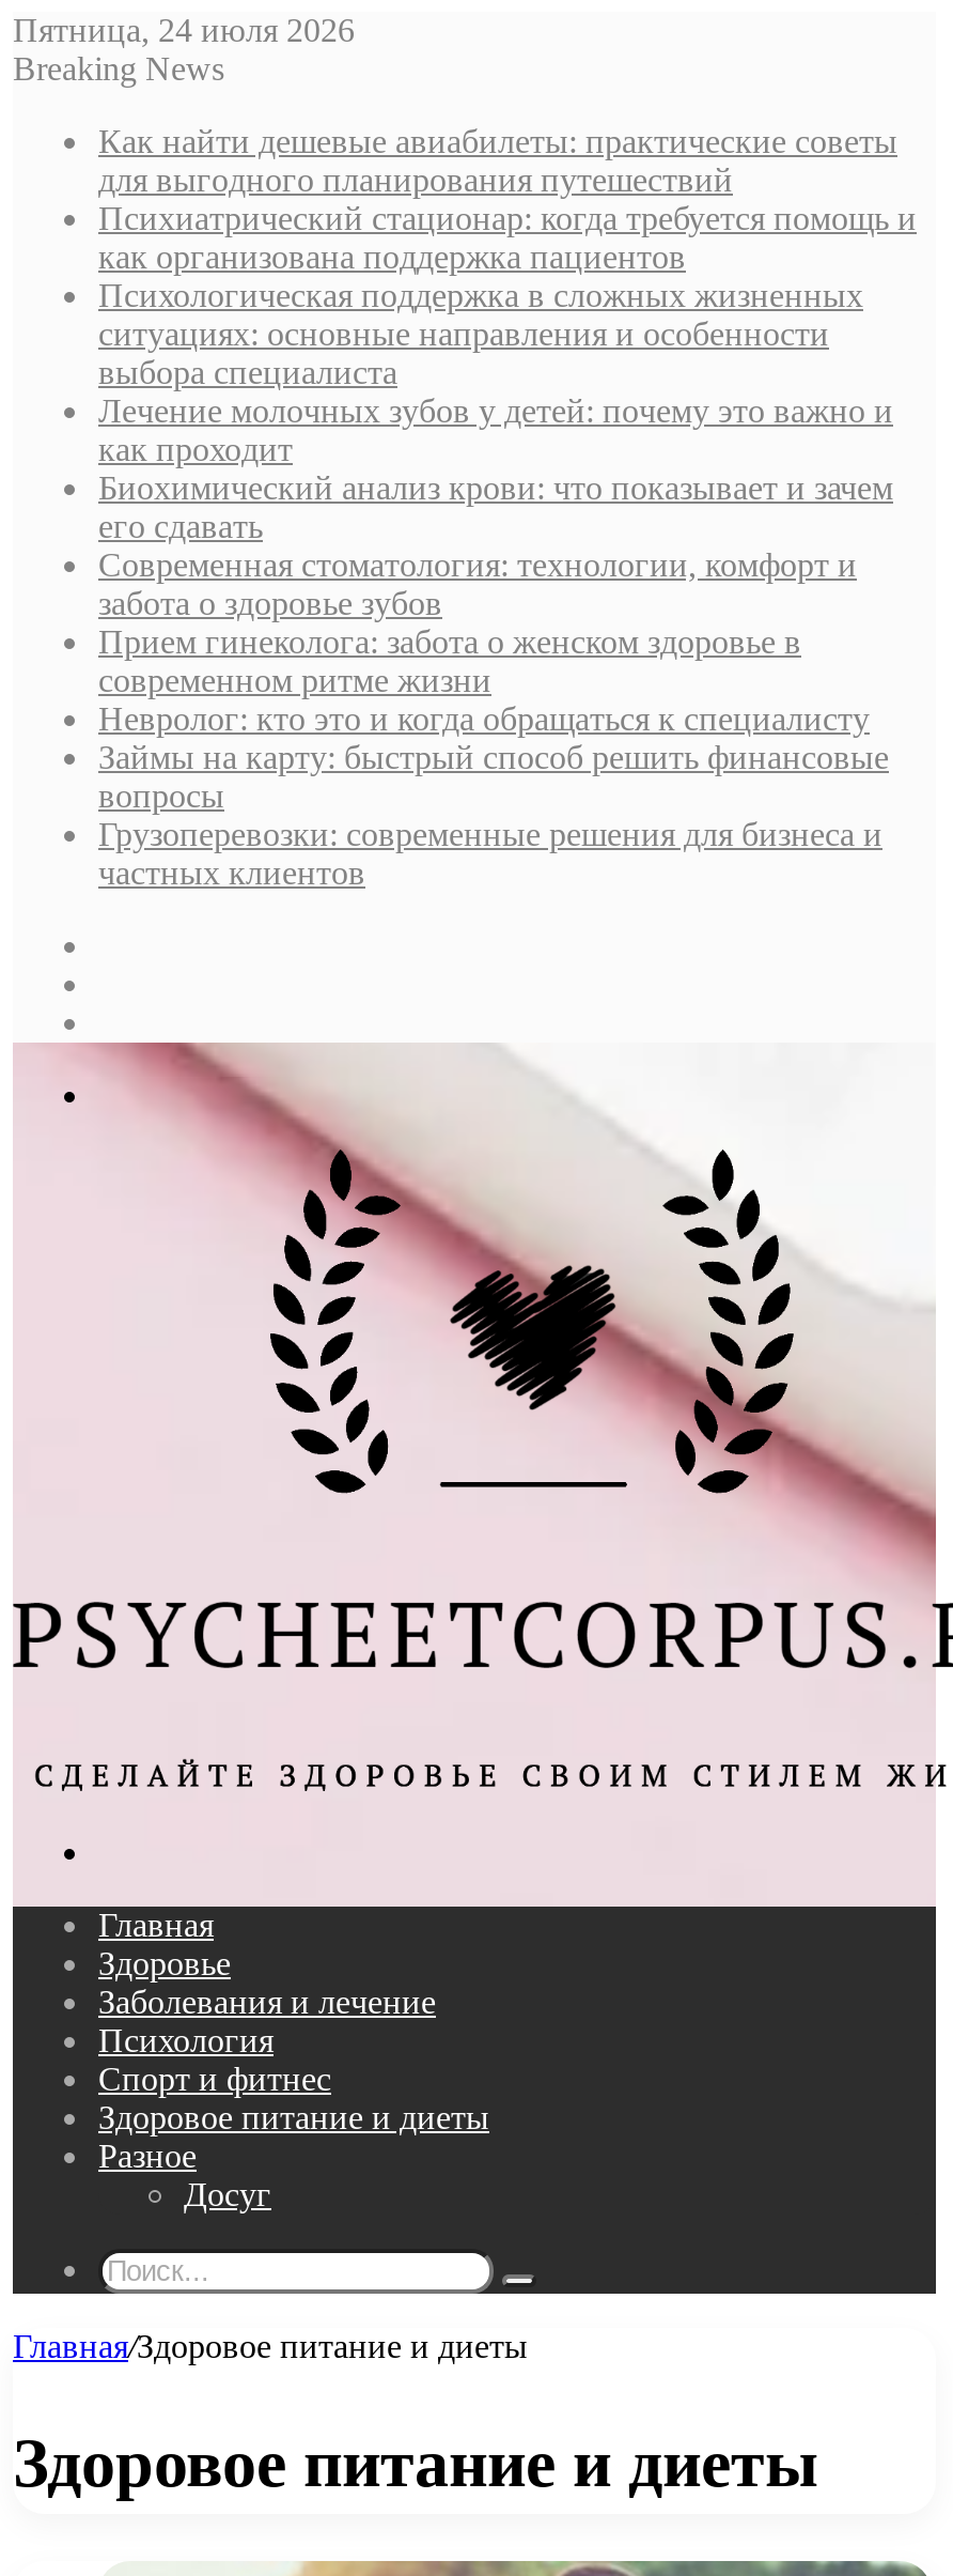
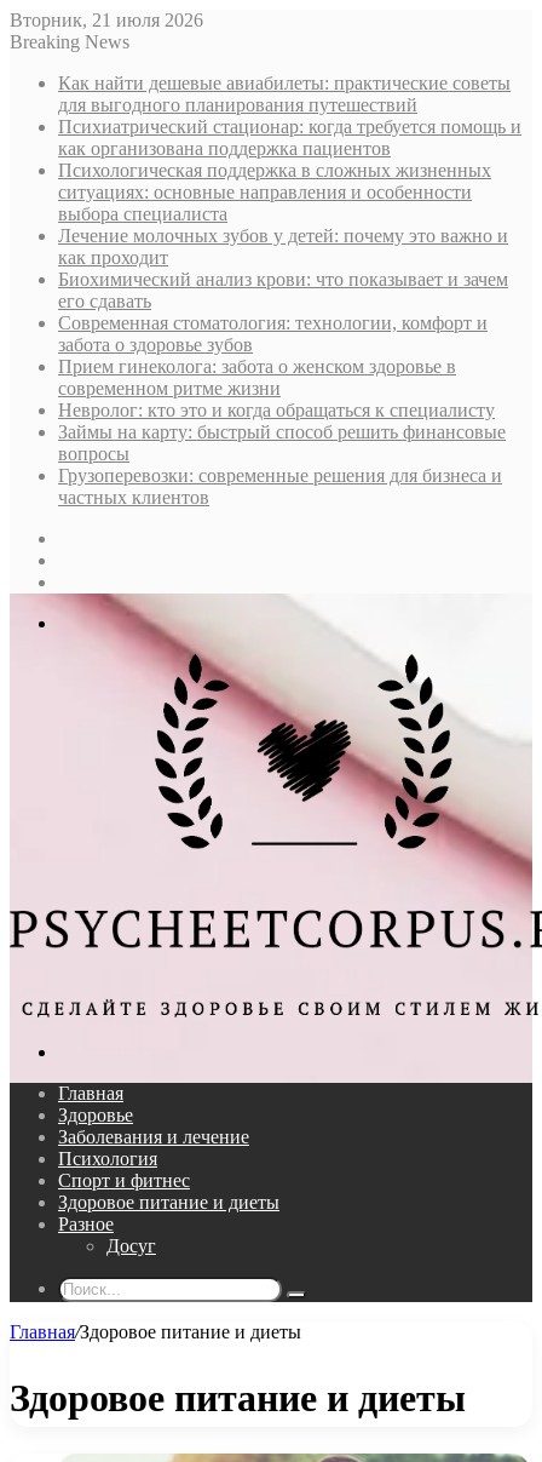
[13,12,355,48] Пятница, 24 июля 2026 -> [10,10,203,30] Вторник, 21 июля 2026

